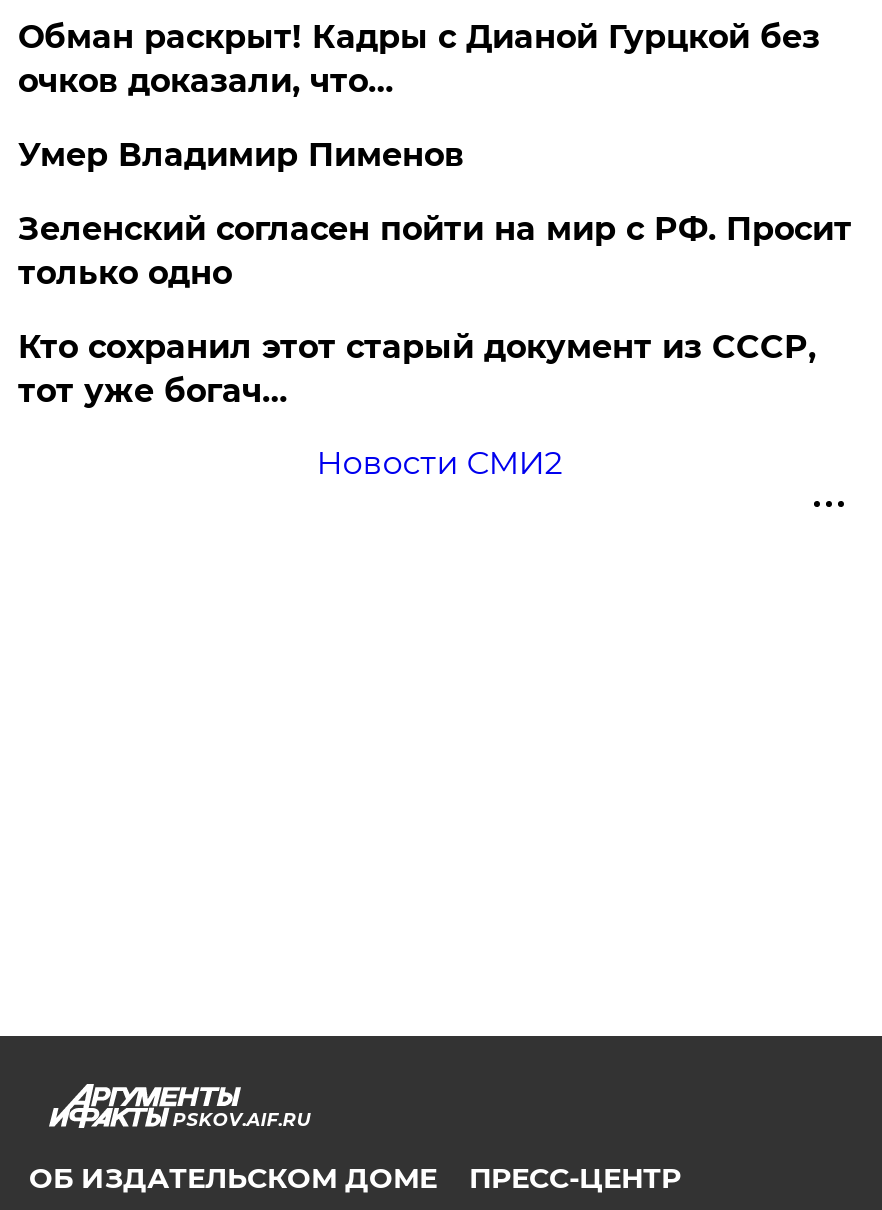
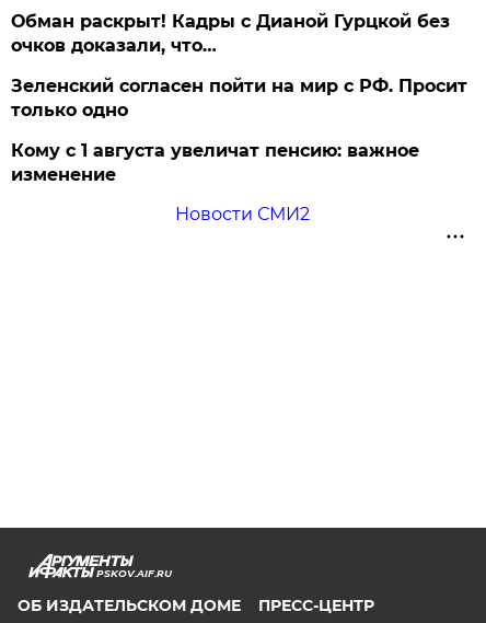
[18,136,464,174] Умер Владимир Пименов -> none
[18,328,816,410] Кто сохранил этот старый документ из СССР, | тот уже богач… -> [11,140,420,185] Кому с 1 августа увеличат пенсию: важное | изменение

